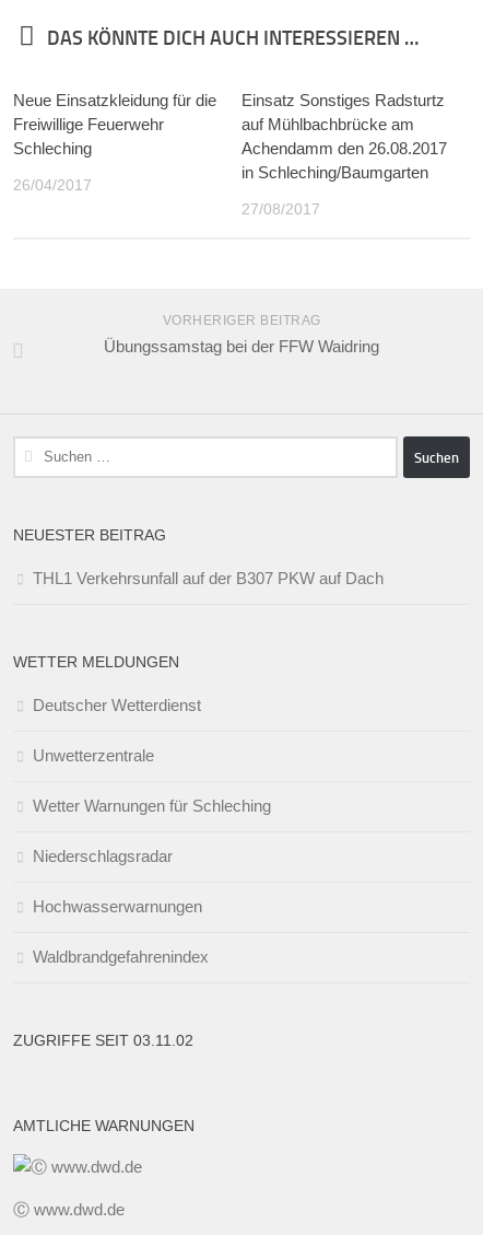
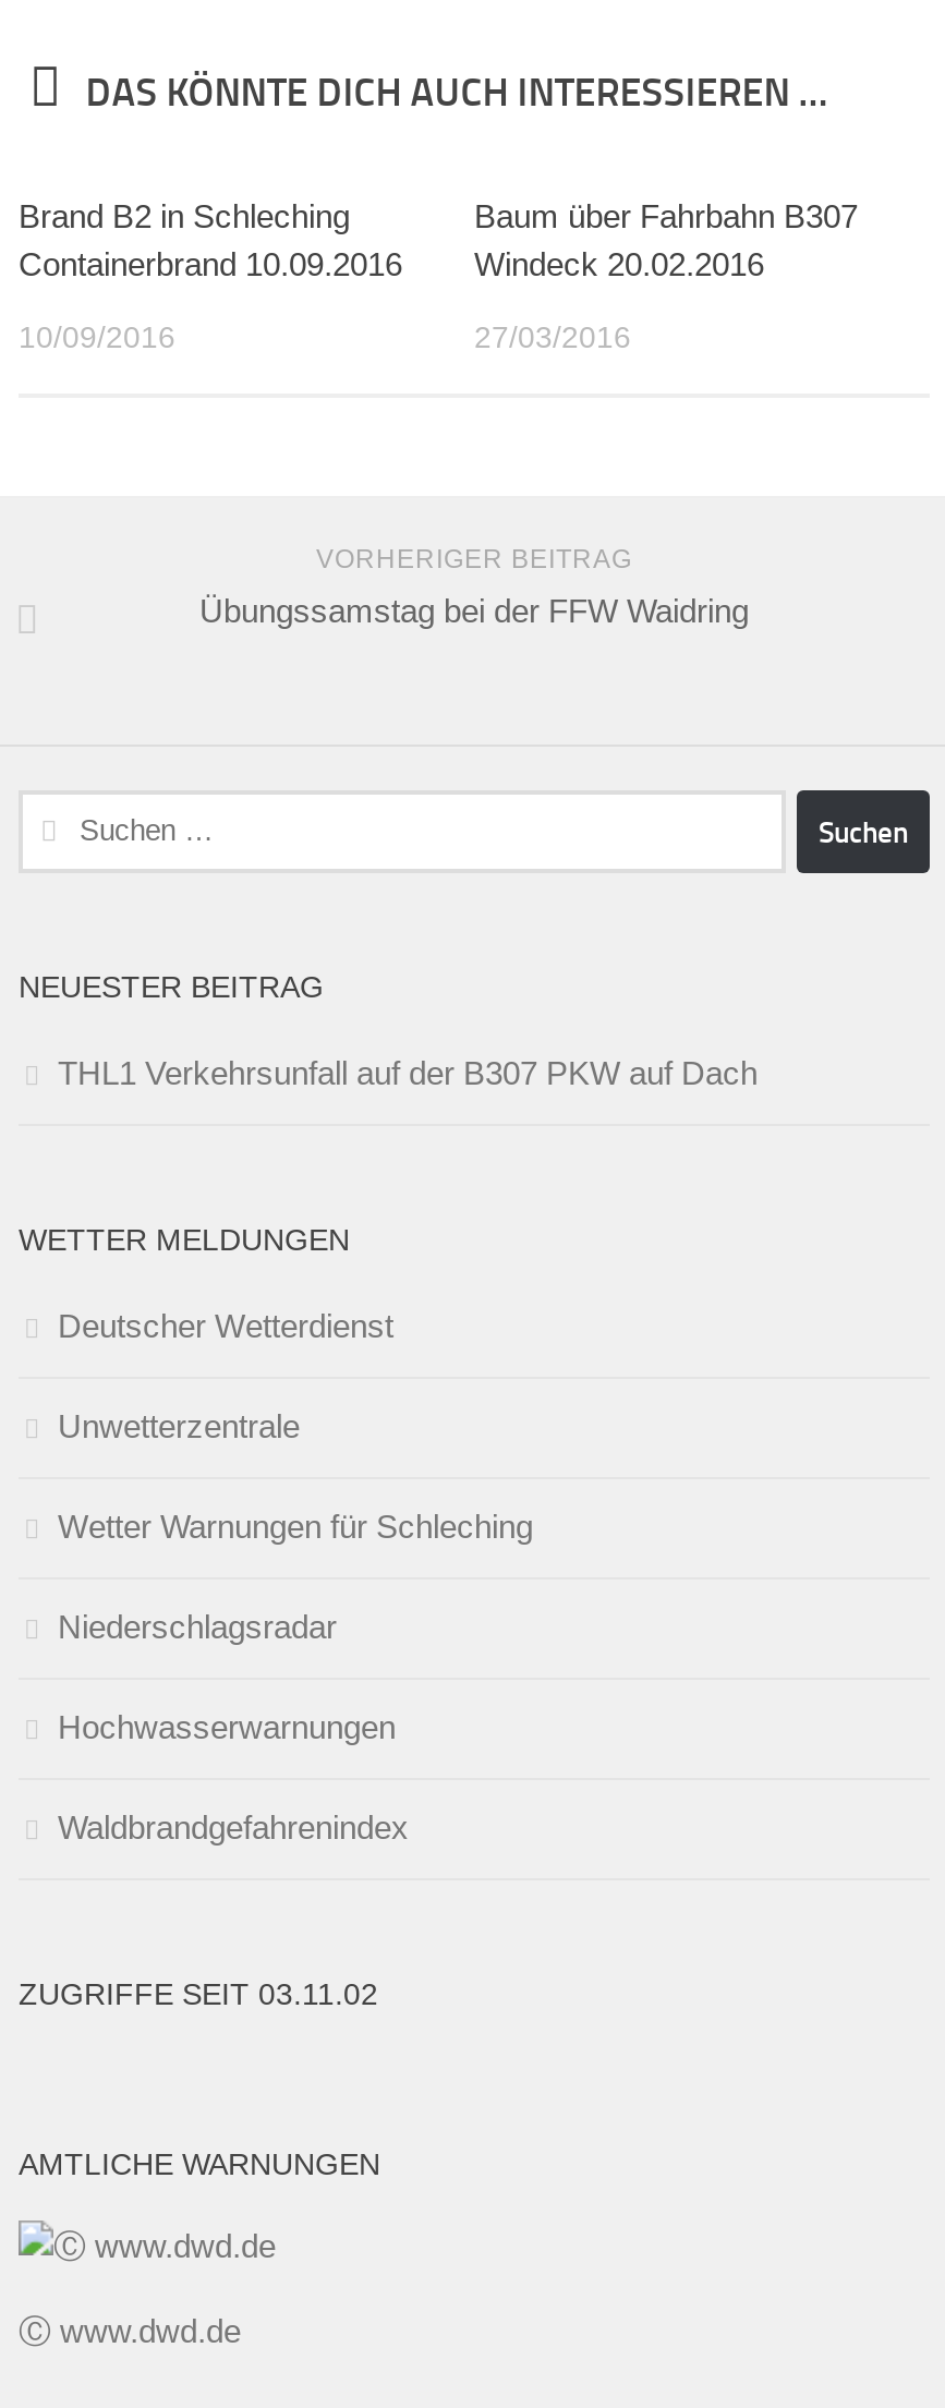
[13,91,216,158] Neue Einsatzkleidung für die | Freiwillige Feuerwehr | Schleching -> [19,197,402,282] Brand B2 in Schleching | Containerbrand 10.09.2016
[241,91,447,182] Einsatz Sonstiges Radsturtz | auf Mühlbachbrücke am | Achendamm den 26.08.2017 | in Schleching/Baumgarten -> [474,197,858,282] Baum über Fahrbahn B307 | Windeck 20.02.2016
[13,176,92,194] 26/04/2017 -> [19,319,175,354] 10/09/2016
[241,200,320,218] 27/08/2017 -> [474,319,631,354] 27/03/2016

